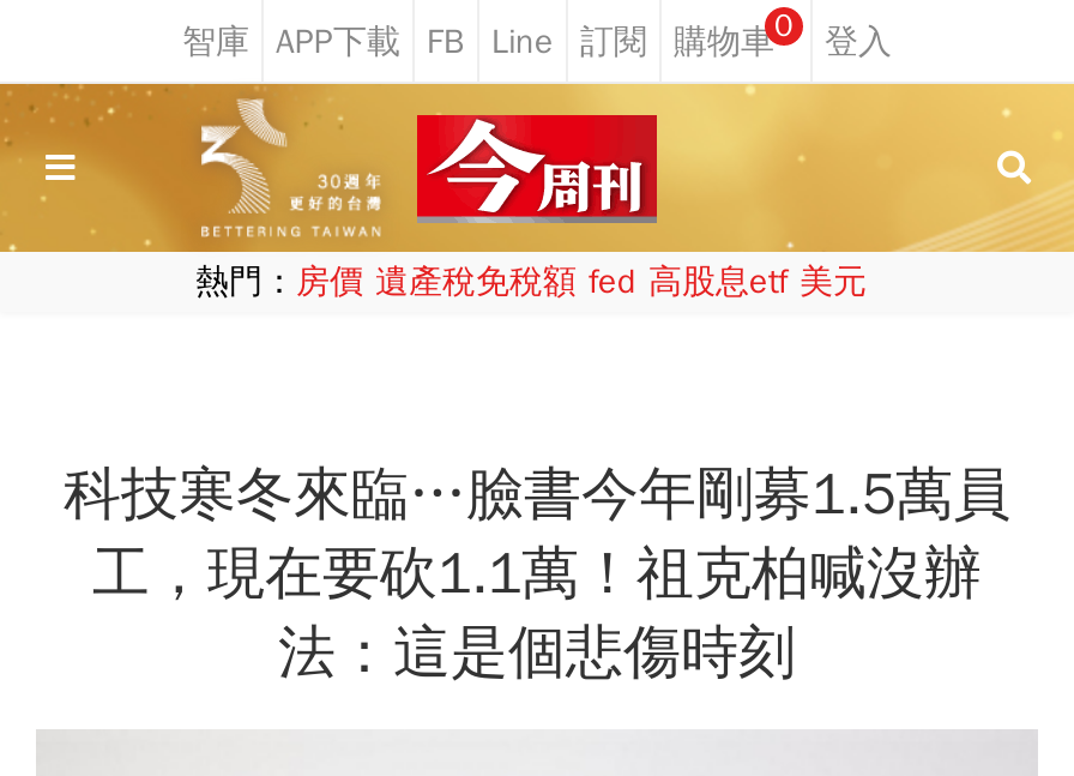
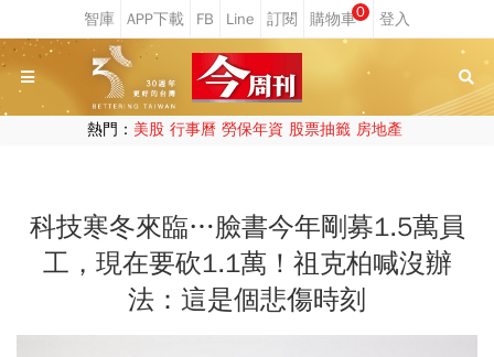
[195,261,867,302] 熱門：房價 遺產稅免稅額 fed 高股息etf 美元 -> [87,120,402,139] 熱門：美股 行事曆 勞保年資 股票抽籤 房地產

